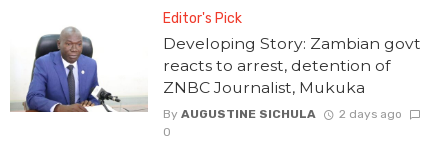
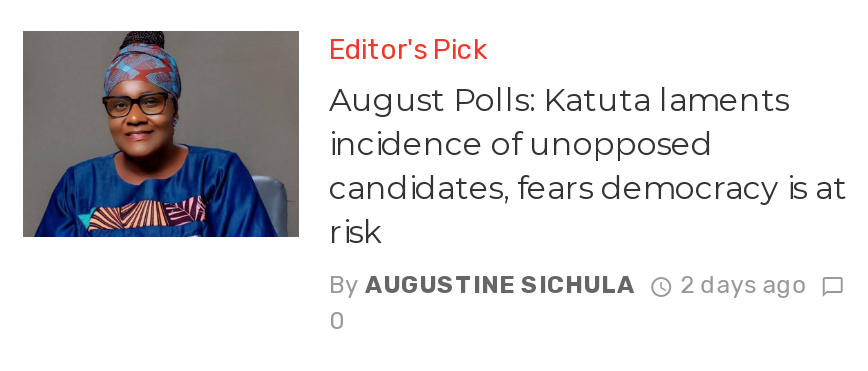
[10,9,421,113] [image] | Developing Story: Zambian govt | reacts to arrest, detention of | ZNBC Journalist, Mukuka -> [21,29,847,251] [image] | August Polls: Katuta laments | incidence of unopposed | candidates, fears democracy is at | risk

